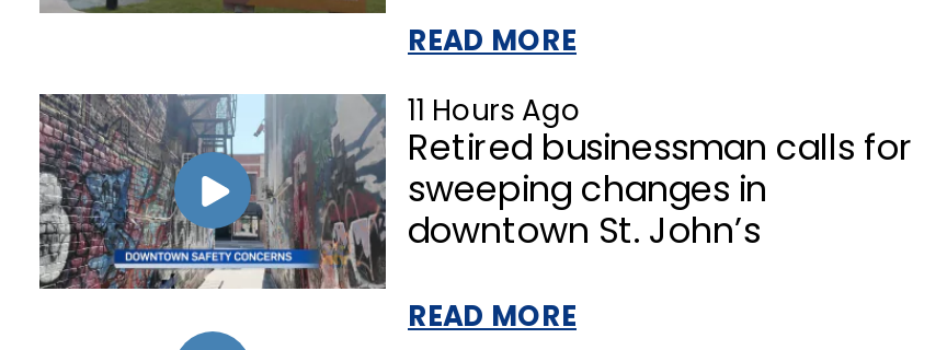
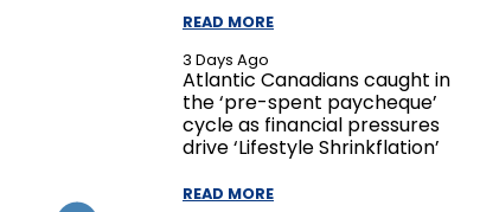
[37,92,377,291] [image] -> none
[408,89,914,255] 11 Hours Ago | Retired businessman calls for | sweeping changes in | downtown St. John’s -> [183,48,450,161] 3 Days Ago | Atlantic Canadians caught in | the ‘pre-spent paycheque’ | cycle as financial pressures | drive ‘Lifestyle Shrinkflation’

